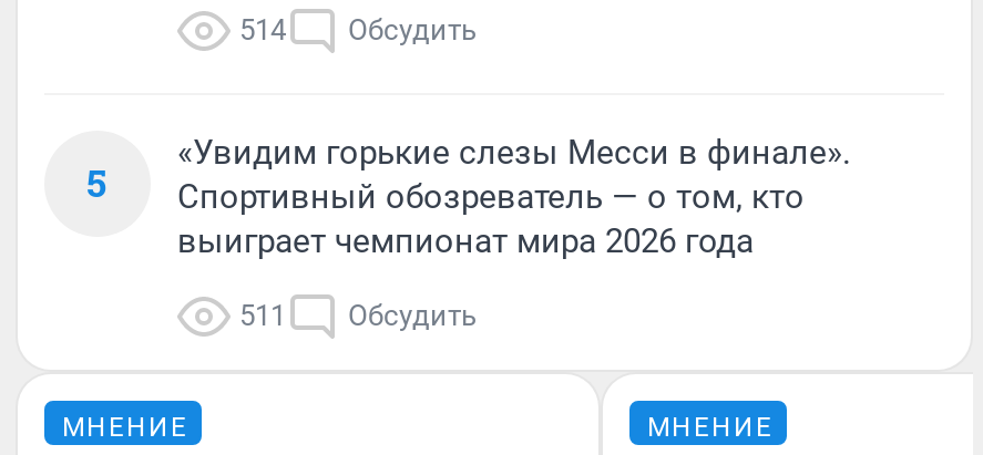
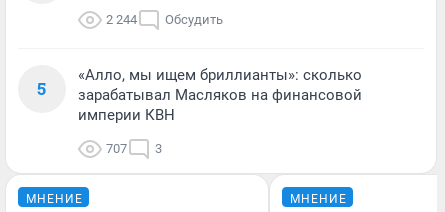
[239,13,477,46] 514 Обсудить -> [106,12,223,27] 2 244 Обсудить
[177,133,851,261] «Увидим горькие слезы Месси в финале». | Спортивный обозреватель — о том, кто | выиграет чемпионат мира 2026 года -> [78,66,362,124] «Алло, мы ищем бриллианты»: сколько | зарабатывал Масляков на финансовой | империи КВН
[239,299,477,332] 511 | Обсудить -> [106,141,162,156] 707 | 3

